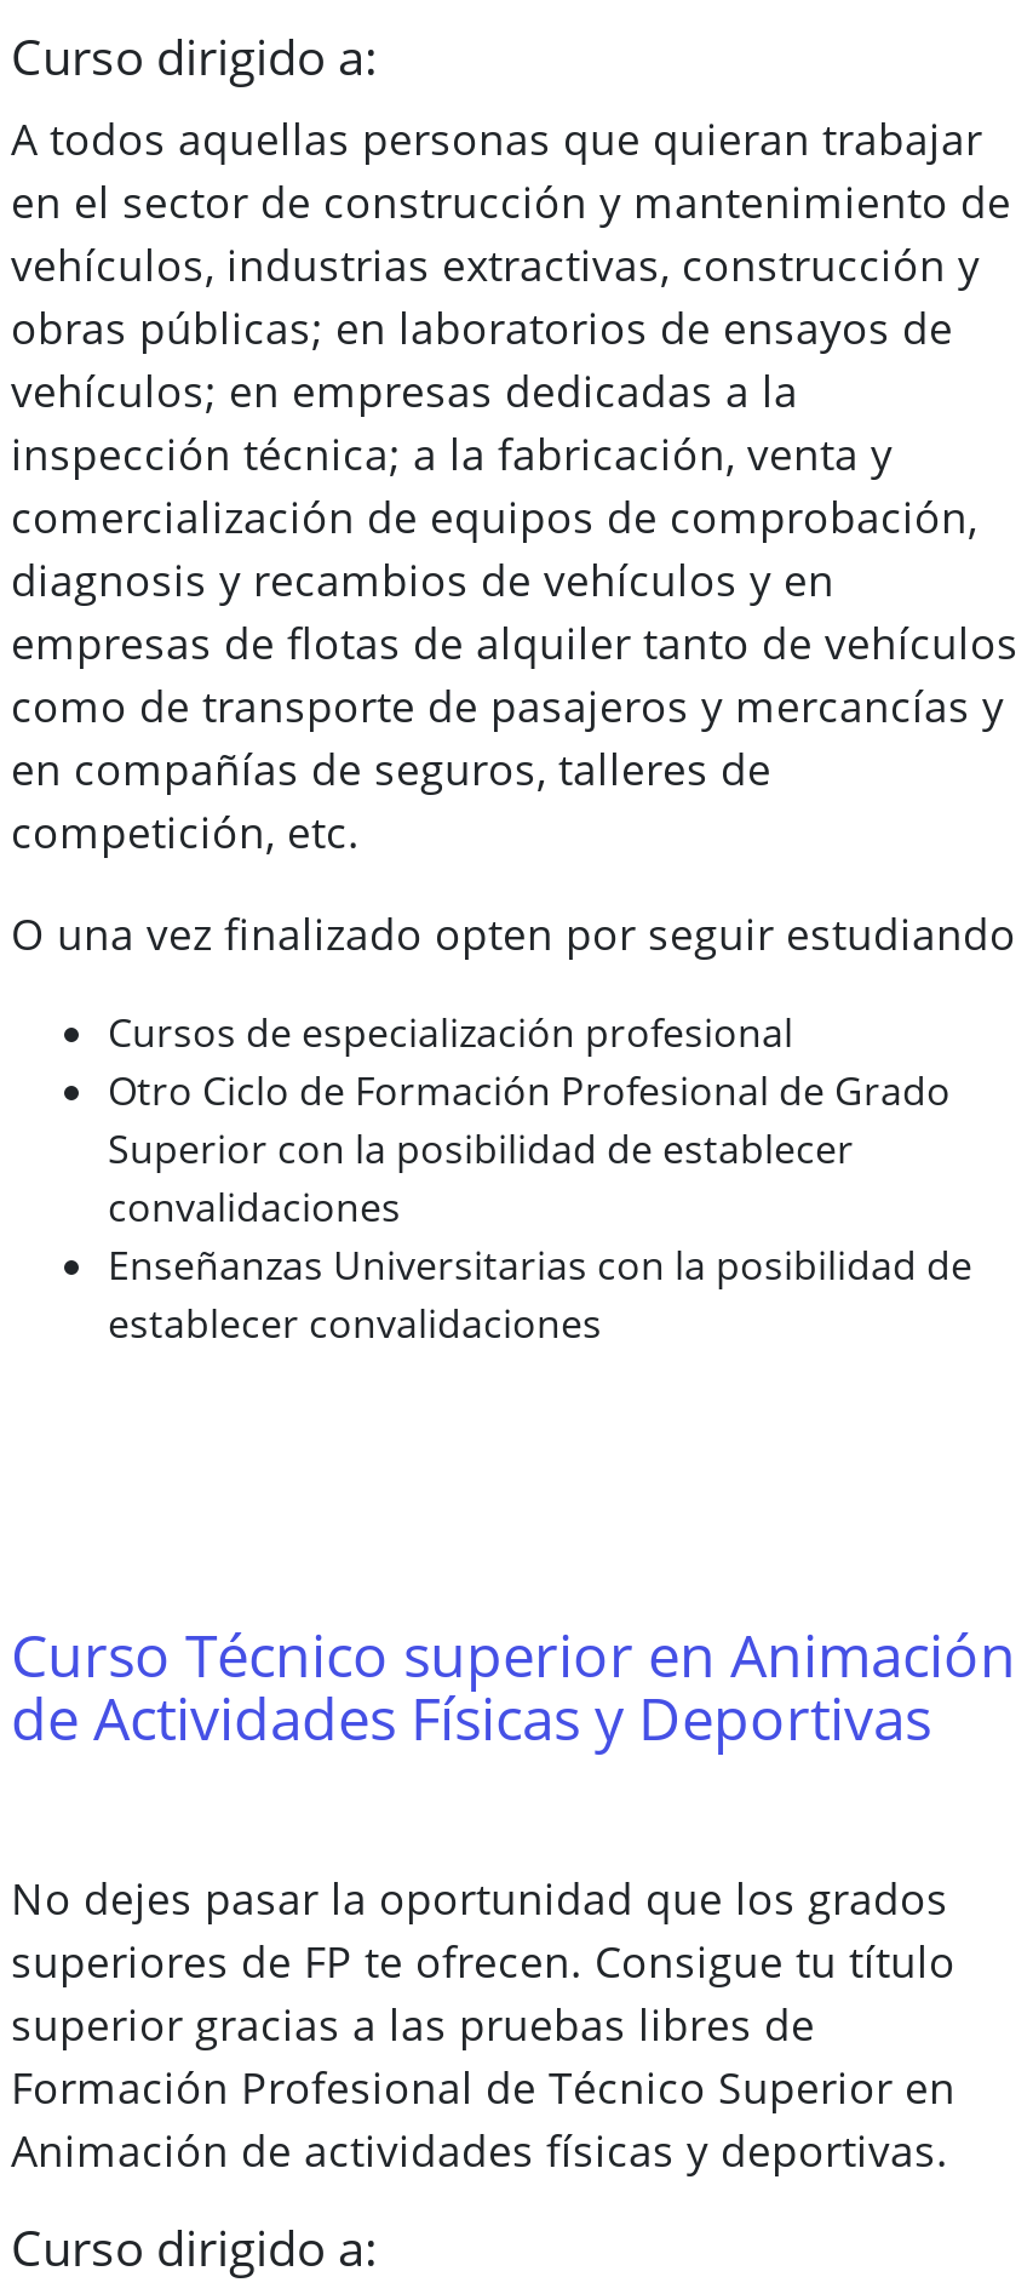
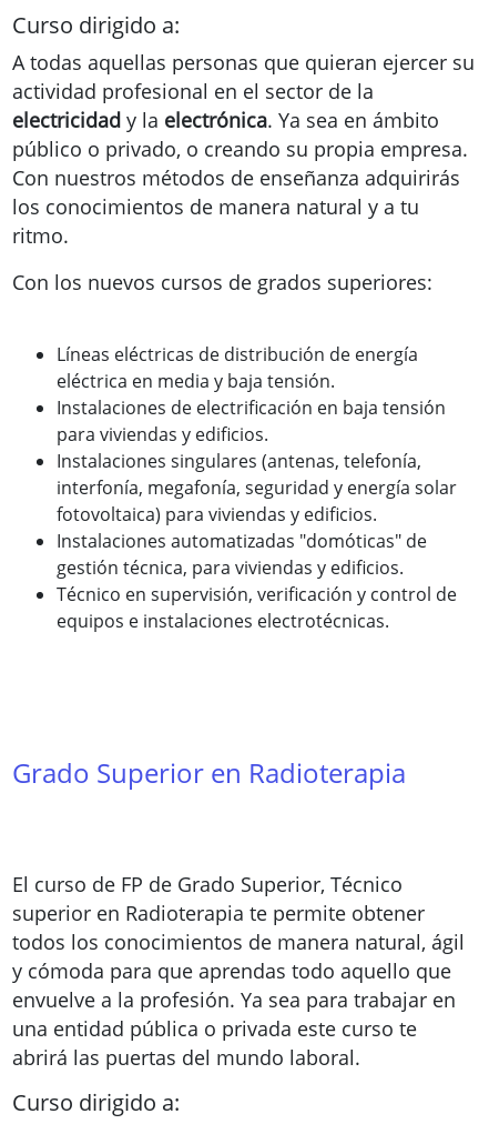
[11,109,1018,860] A todos aquellas personas que quieran trabajar | en el sector de construcción y mantenimiento de | vehículos, industrias extractivas, construcción y | obras públicas; en laboratorios de ensayos de | vehículos; en empresas dedicadas a la | inspección técnica; a la fabricación, venta y | comercialización de equipos de comprobación, | diagnosis y recambios de vehículos y en | empresas de flotas de alquiler tanto de vehículos | como de transporte de pasajeros y mercancías y | en compañías de seguros, talleres de | competición, etc. -> [12,49,475,249] A todas aquellas personas que quieran ejercer su | actividad profesional en el sector de la | electricidad y la electrónica. Ya sea en ámbito | público o privado, o creando su propia empresa. | Con nuestros métodos de enseñanza adquirirás | los conocimientos de manera natural y a tu | ritmo.
[11,904,1016,962] O una vez finalizado opten por seguir estudiando -> [12,269,432,295] Con los nuevos cursos de grados superiores:
[108,1006,972,1350] Cursos de especialización profesional | Otro Ciclo de Formación Profesional de Grado | Superior con la posibilidad de establecer | convalidaciones | Enseñanzas Universitarias con la posibilidad de | establecer convalidaciones -> [57,342,457,633] Líneas eléctricas de distribución de energía | eléctrica en media y baja tensión. | Instalaciones de electrificación en baja tensión | para viviendas y edificios. | Instalaciones singulares (antenas, telefonía, | interfonía, megafonía, seguridad y energía solar | fotovoltaica) para viviendas y edificios. | Instalaciones automatizadas "domóticas" de | gestión técnica, para viviendas y edificios. | Técnico en supervisión, verificación y control de | equipos e instalaciones electrotécnicas.
[11,1614,1016,1757] Curso Técnico superior en Animación | de Actividades Físicas y Deportivas -> [12,754,406,791] Grado Superior en Radioterapia
[11,1869,955,2179] No dejes pasar la oportunidad que los grados | superiores de FP te ofrecen. Consigue tu título | superior gracias a las pruebas libres de | Formación Profesional de Técnico Superior en | Animación de actividades físicas y deportivas. -> [12,871,465,1071] El curso de FP de Grado Superior, Técnico | superior en Radioterapia te permite obtener | todos los conocimientos de manera natural, ágil | y cómoda para que aprendas todo aquello que | envuelve a la profesión. Ya sea para trabajar en | una entidad pública o privada este curso te | abrirá las puertas del mundo laboral.

